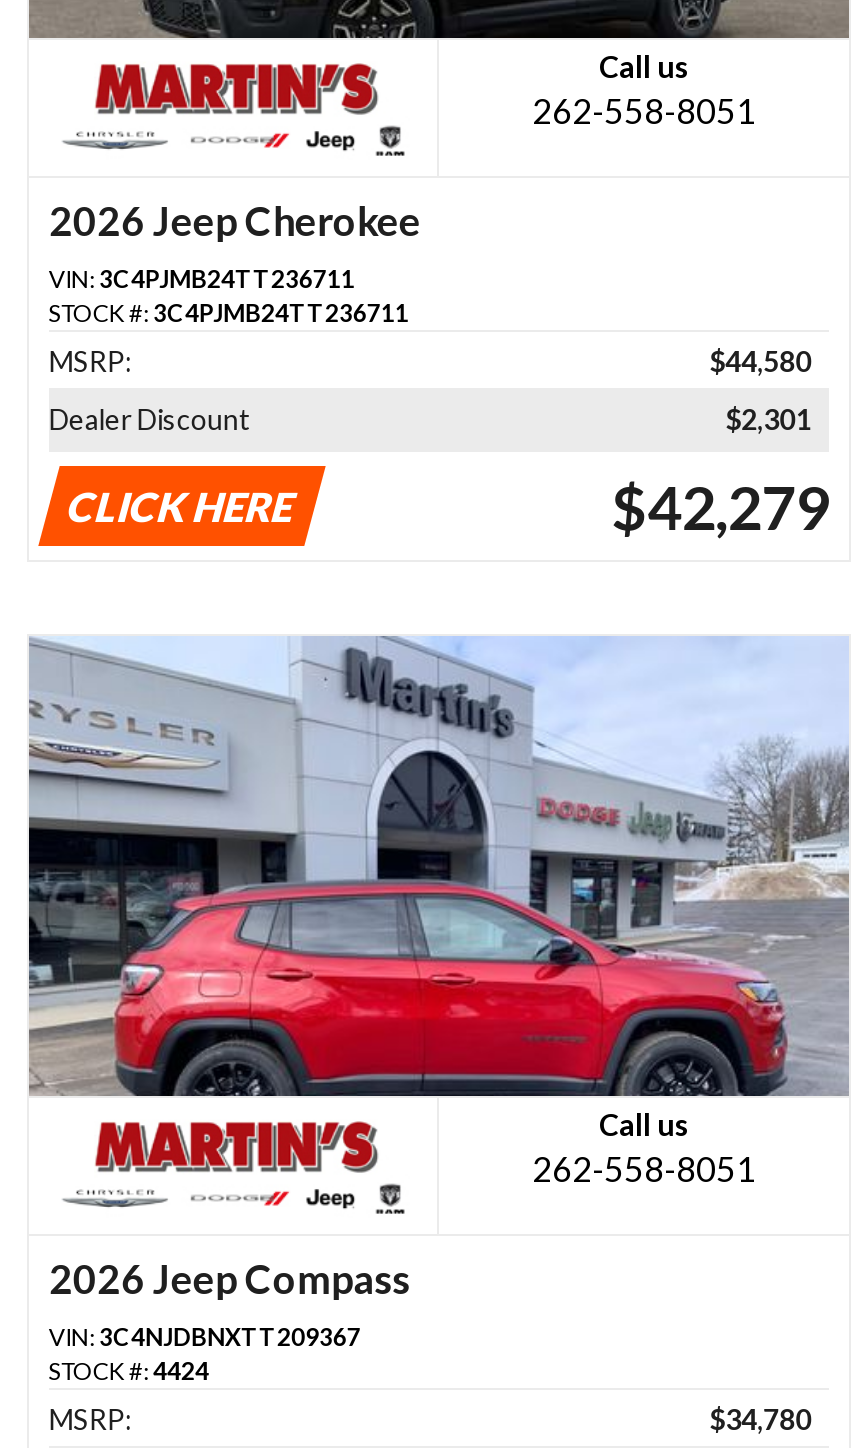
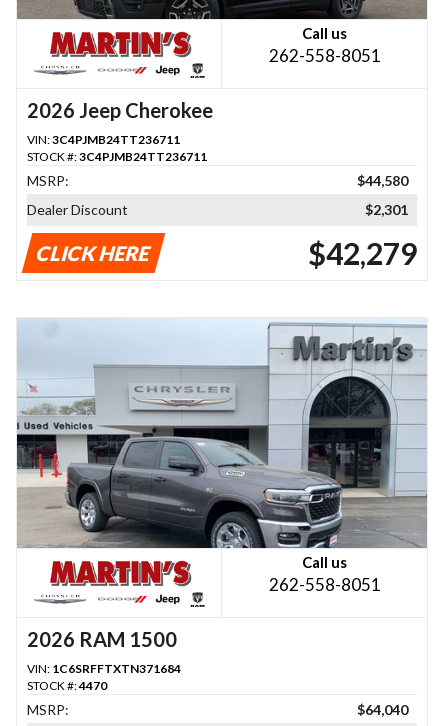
[27,636,849,1096] [image] -> [17,319,427,548] [image]
[49,1255,411,1387] 2026 Jeep Compass | VIN: 3C4NJDBNXTT209367 | STOCK #:4424 -> [27,627,181,693] 2026 RAM 1500 | VIN: 1C6SRFFTXTN371684 | STOCK #:4470
[709,1403,829,1437] $34,780 -> [357,701,417,718] $64,040

